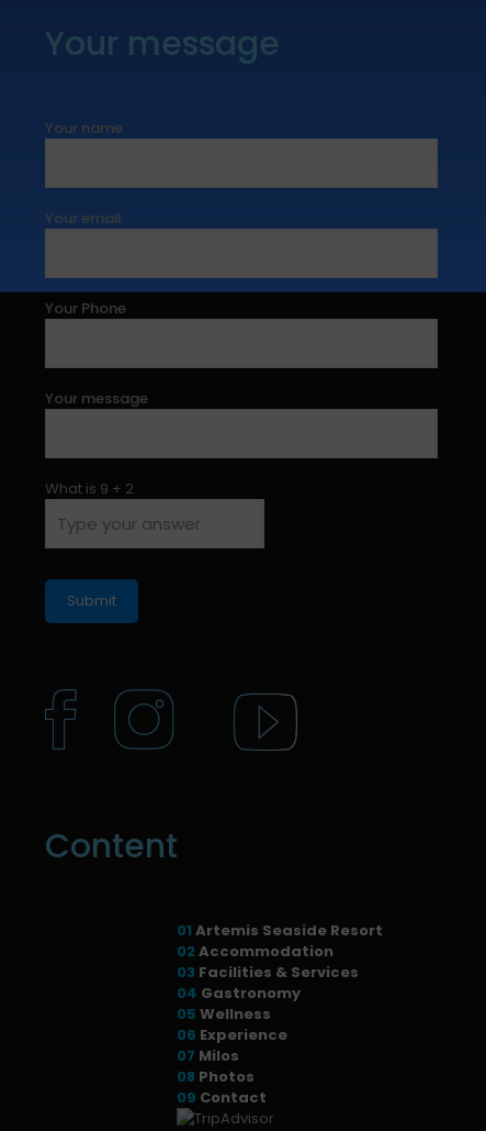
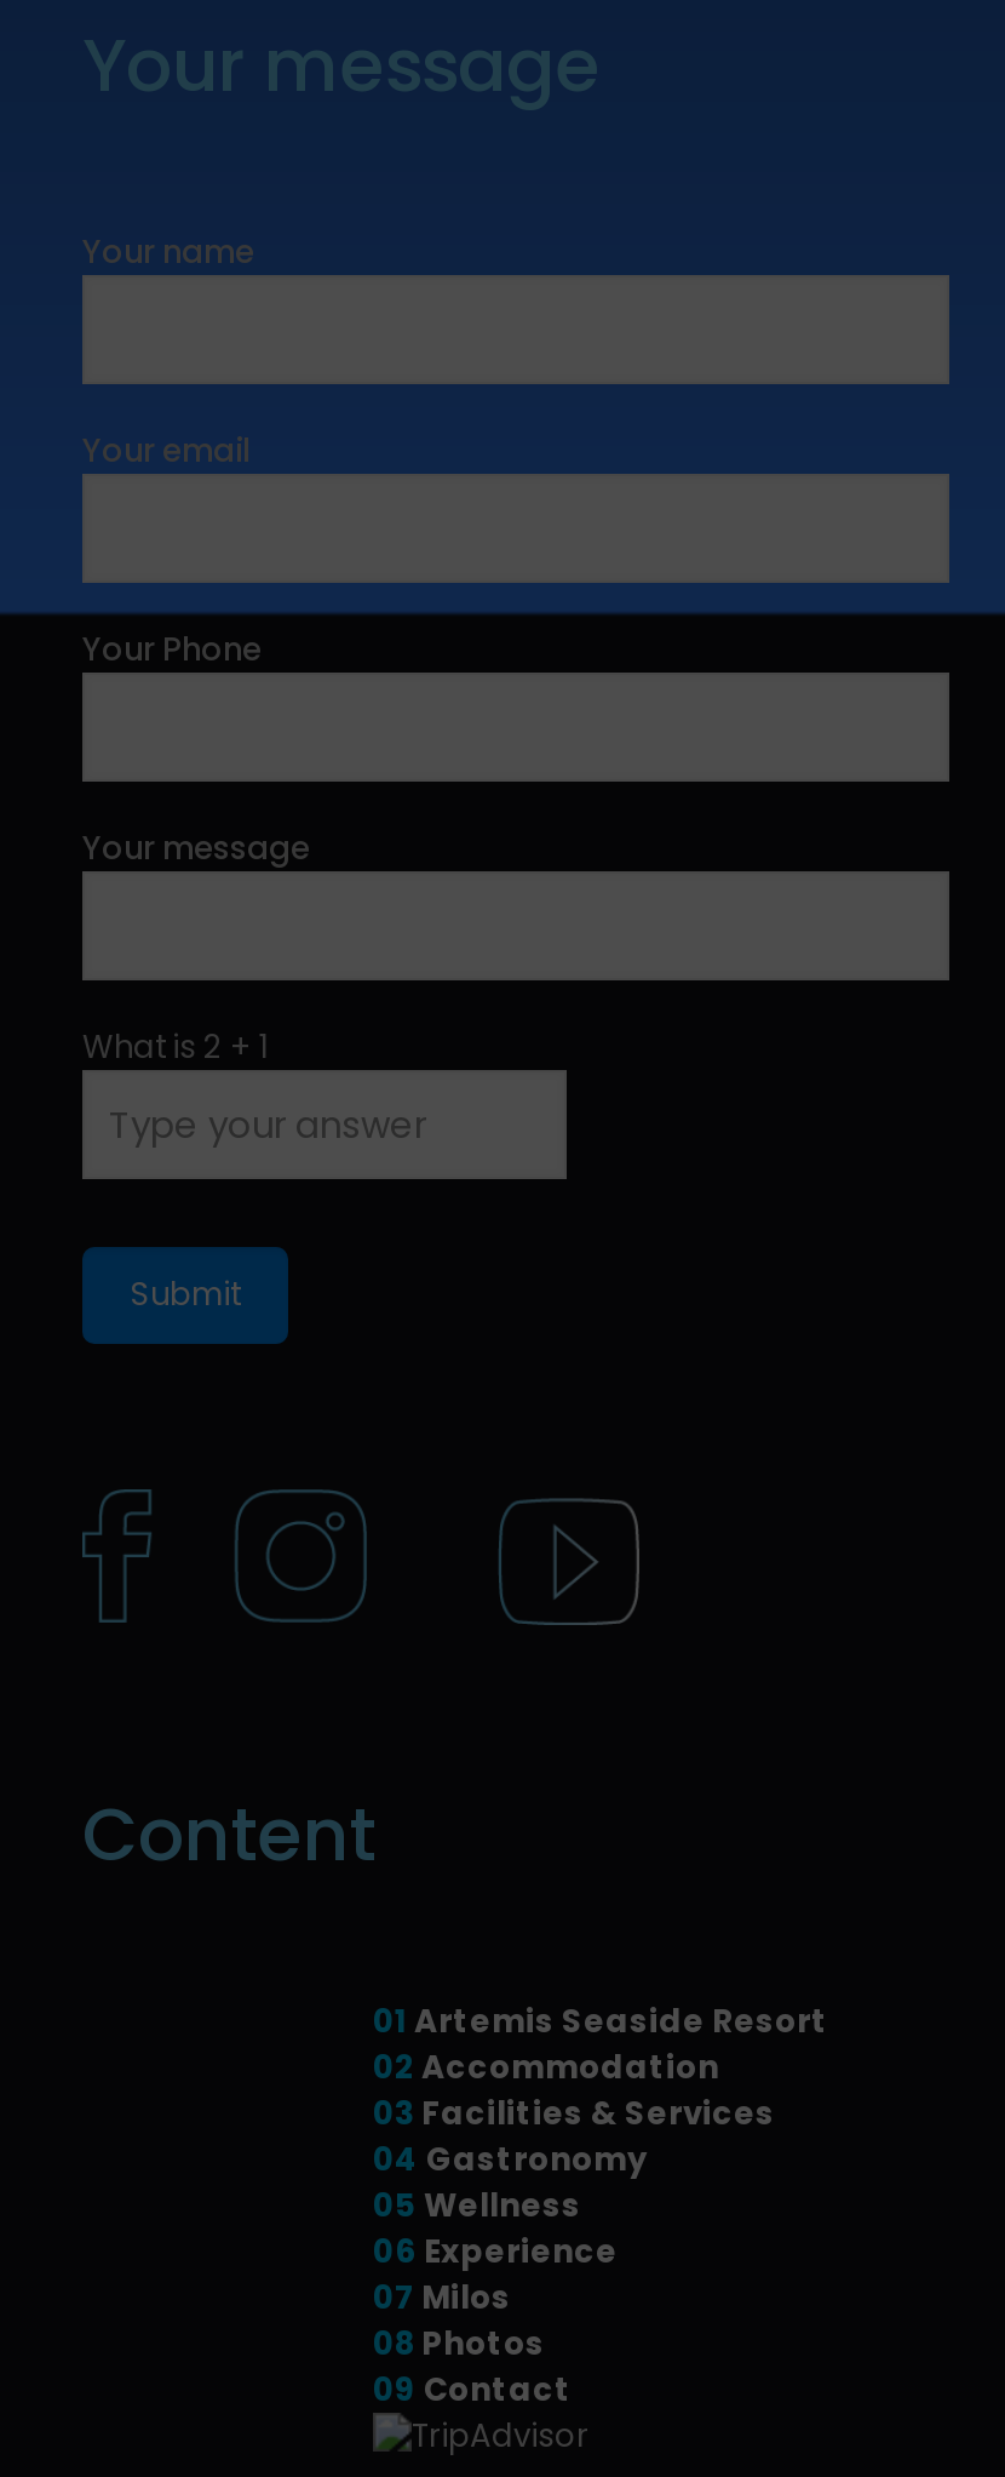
[45,478,134,499] What is 9 + 2 -> [82,1024,269,1070] What is 2 + 1

